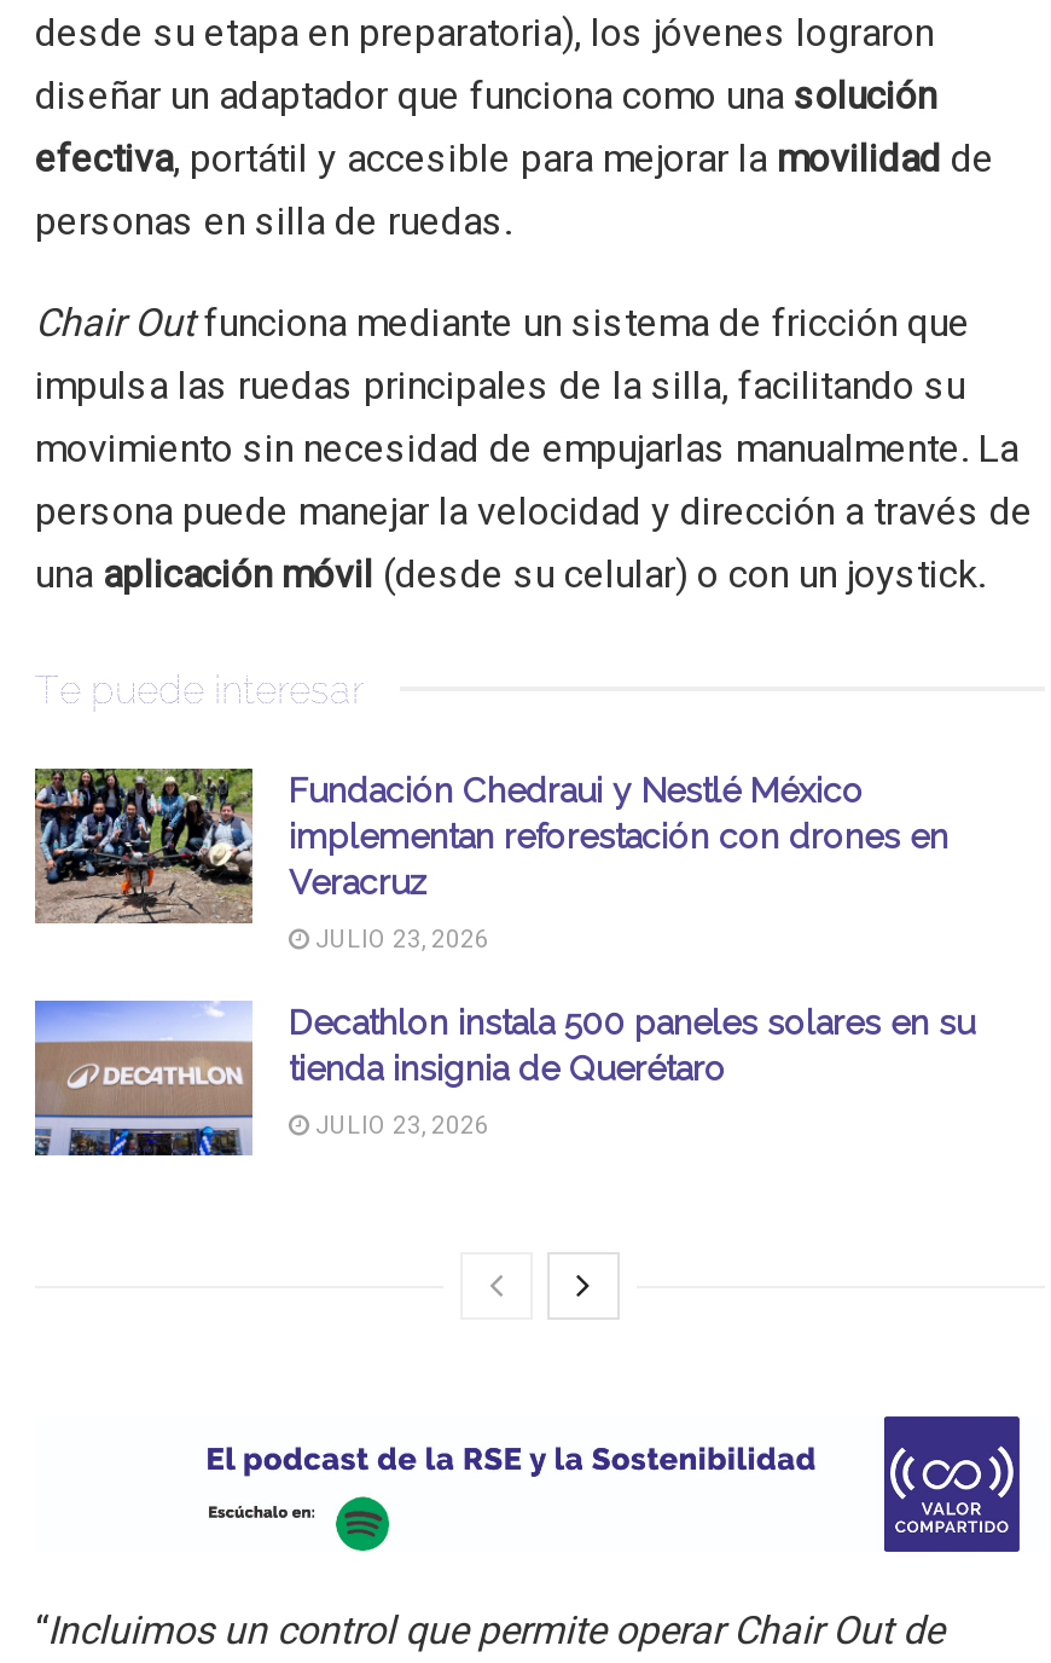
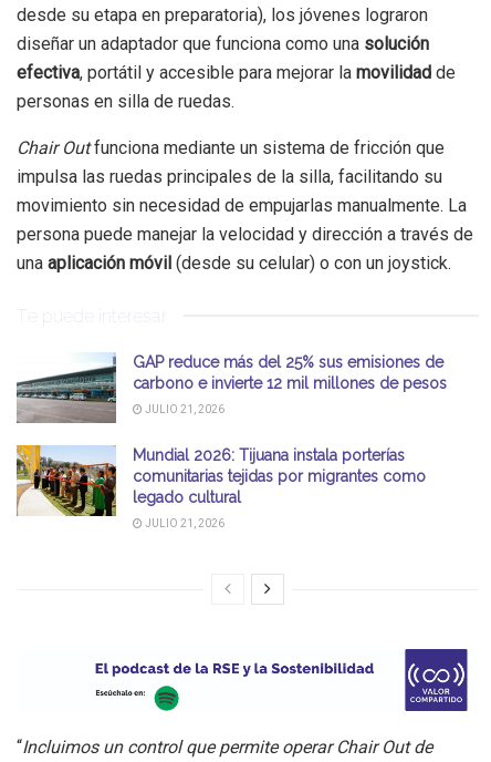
[33,766,948,923] [image] | Fundación Chedraui y Nestlé México | implementan reforestación con drones en | Veracruz -> [15,352,447,423] [image] | GAP reduce más del 25% sus emisiones de | carbono e invierte 12 mil millones de pesos
[310,925,489,952] JULIO 23, 2026 -> [143,403,224,415] JULIO 21, 2026
[33,972,975,1158] [image] | Decathlon instala 500 paneles solares en su | tienda insignia de Querétaro -> [15,444,426,529] [image] | Mundial 2026: Tijuana instala porterías | comunitarias tejidas por migrantes como | legado cultural
[310,1111,489,1138] JULIO 23, 2026 -> [143,517,224,530] JULIO 21, 2026

